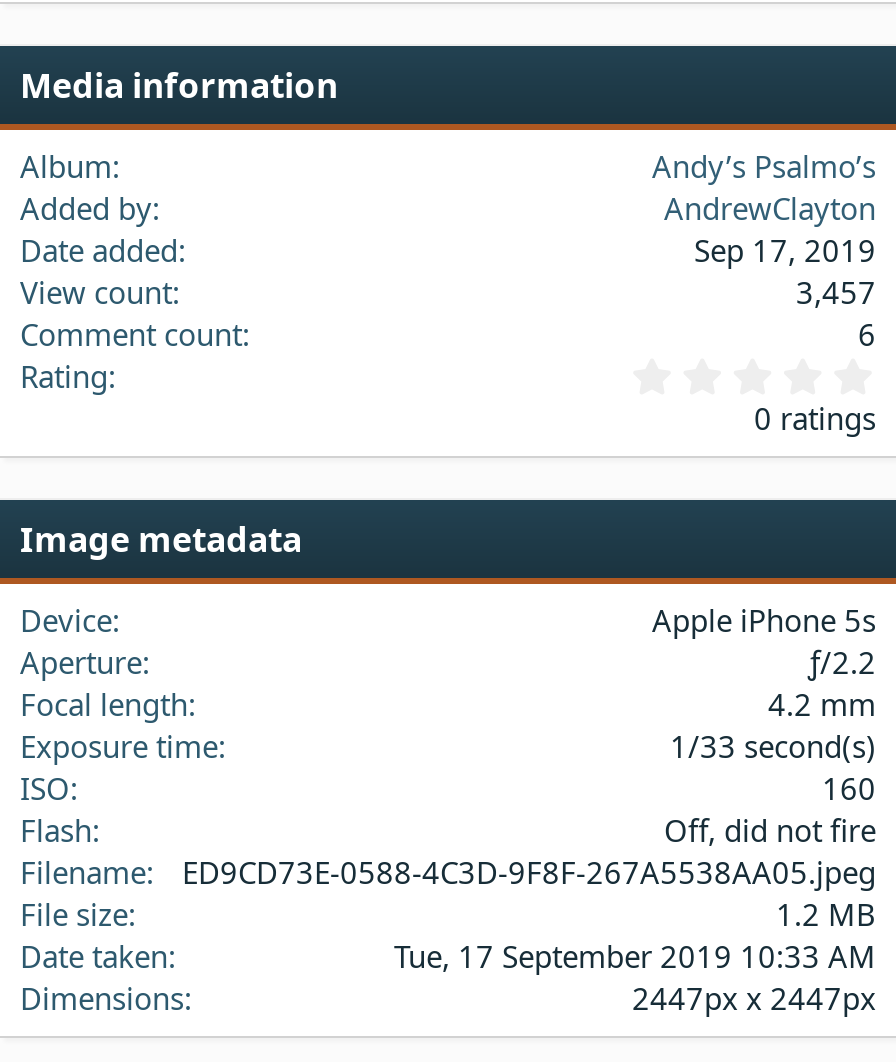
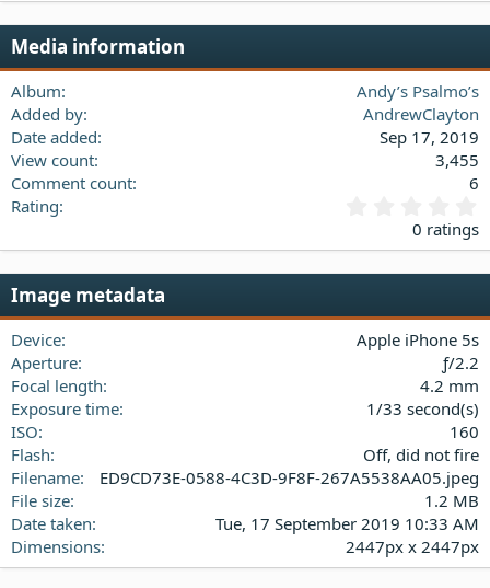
[796,272,876,312] 3,457 -> [435,149,479,171] 3,455

